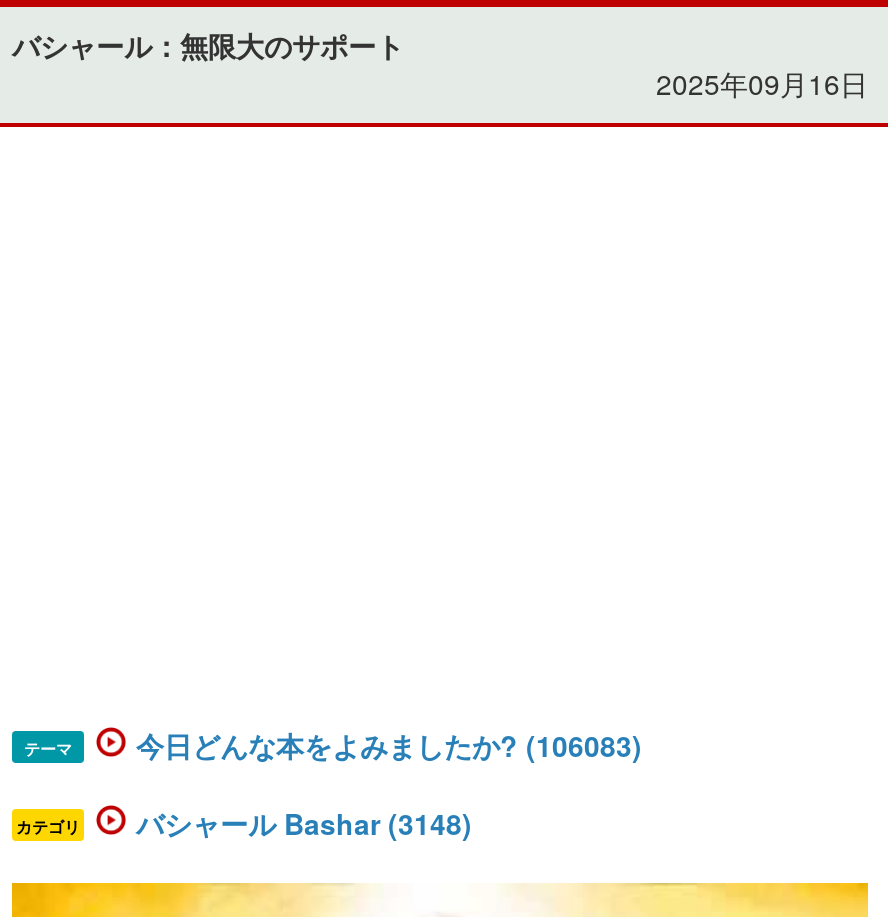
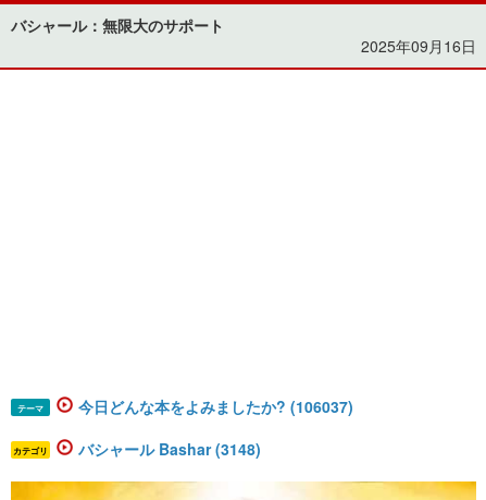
[136,725,642,765] 今日どんな本をよみましたか? (106083) -> [78,395,353,417] 今日どんな本をよみましたか? (106037)

